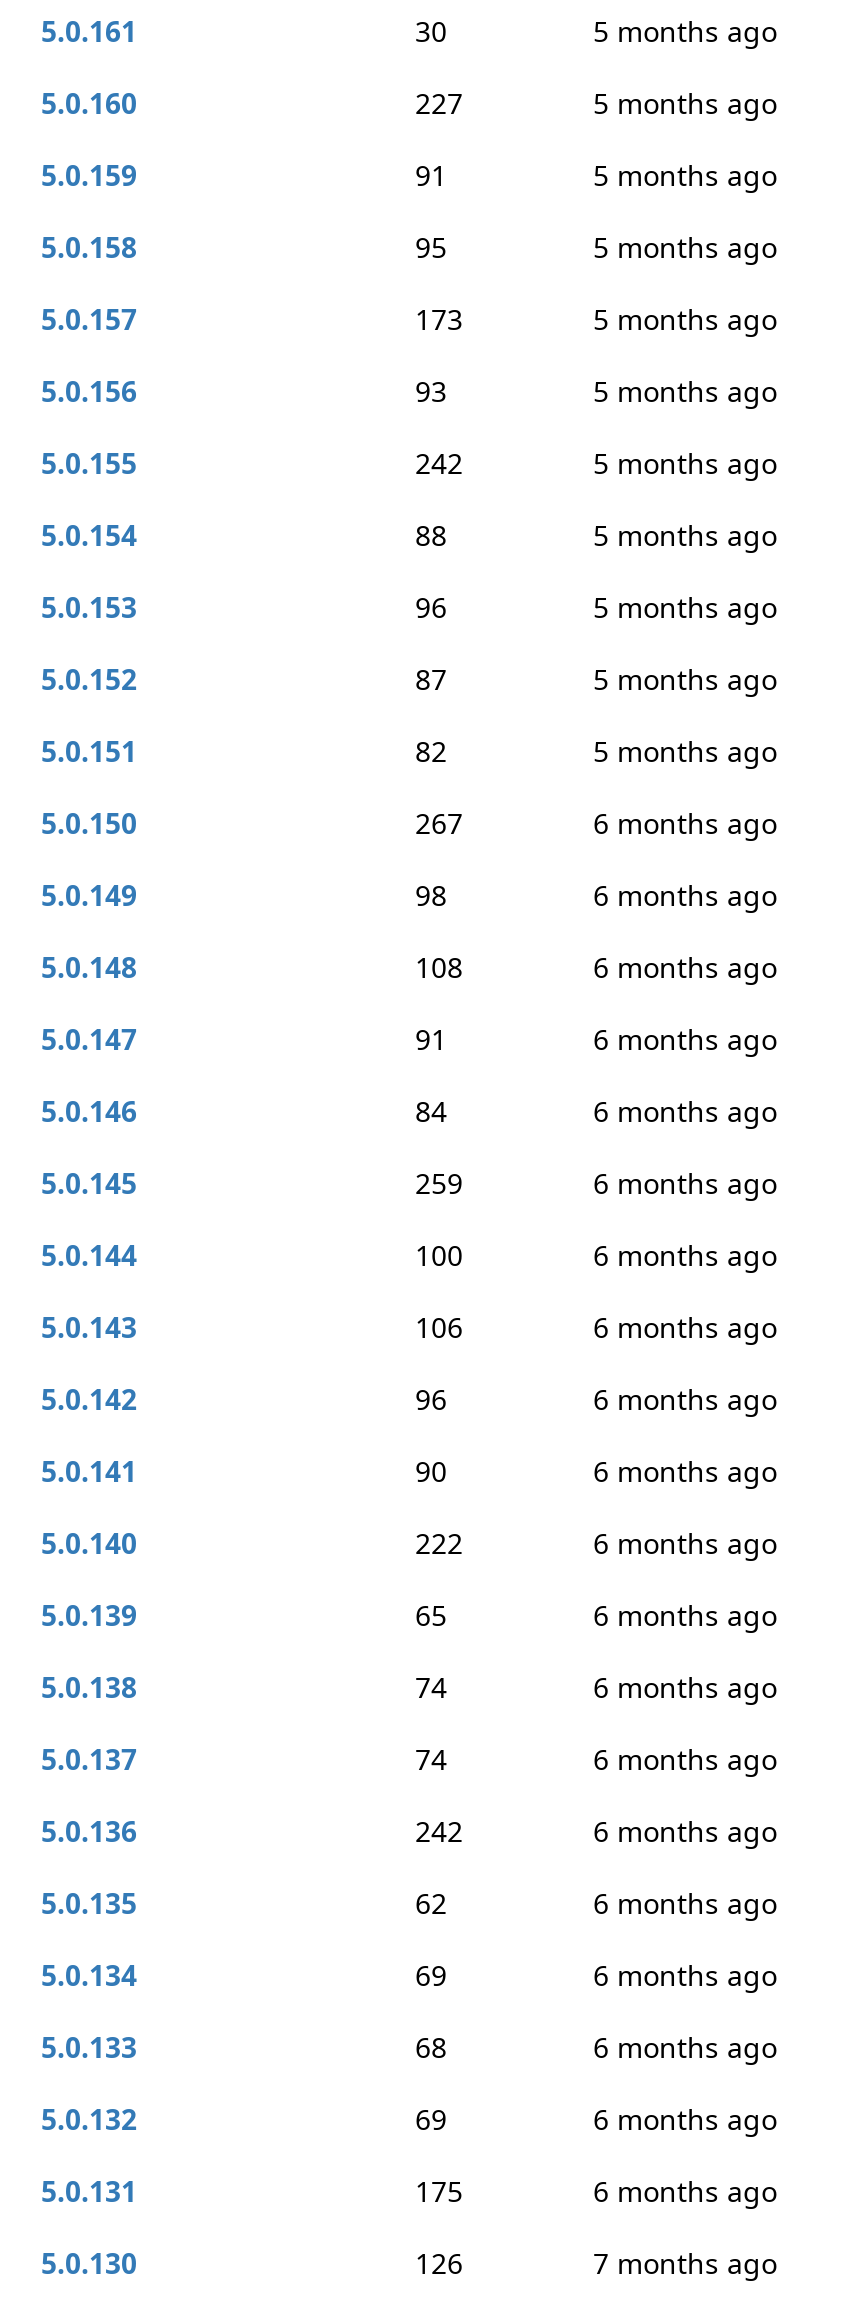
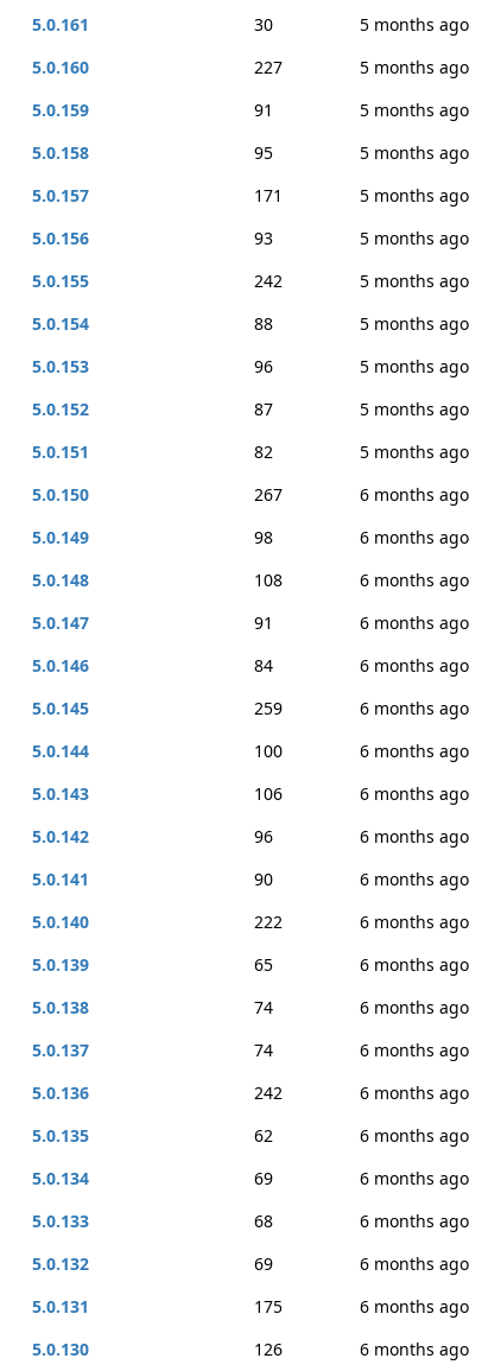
[415,300,463,338] 173 -> [254,184,283,207] 171
[593,2244,777,2282] 7 months ago -> [360,1338,469,1360] 6 months ago

